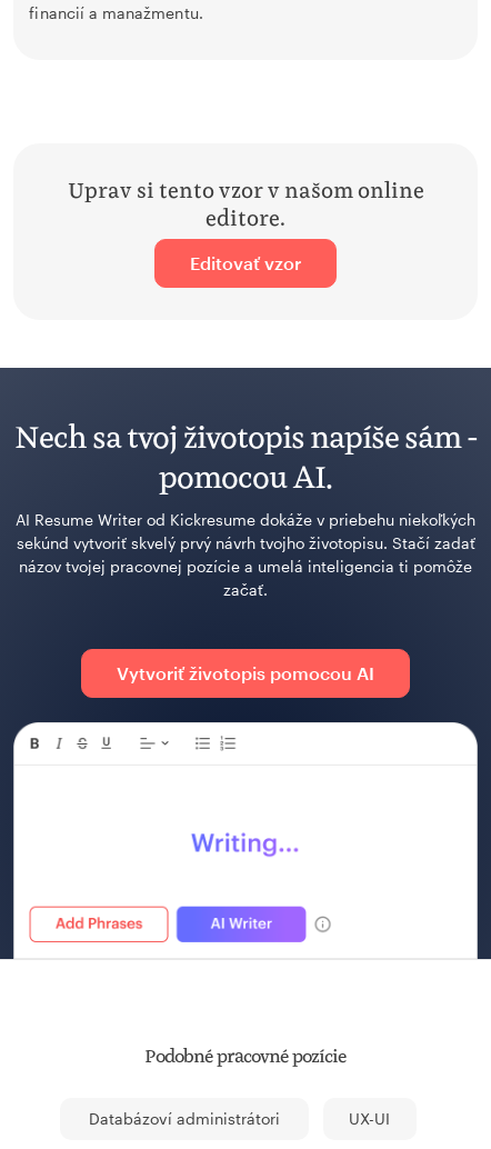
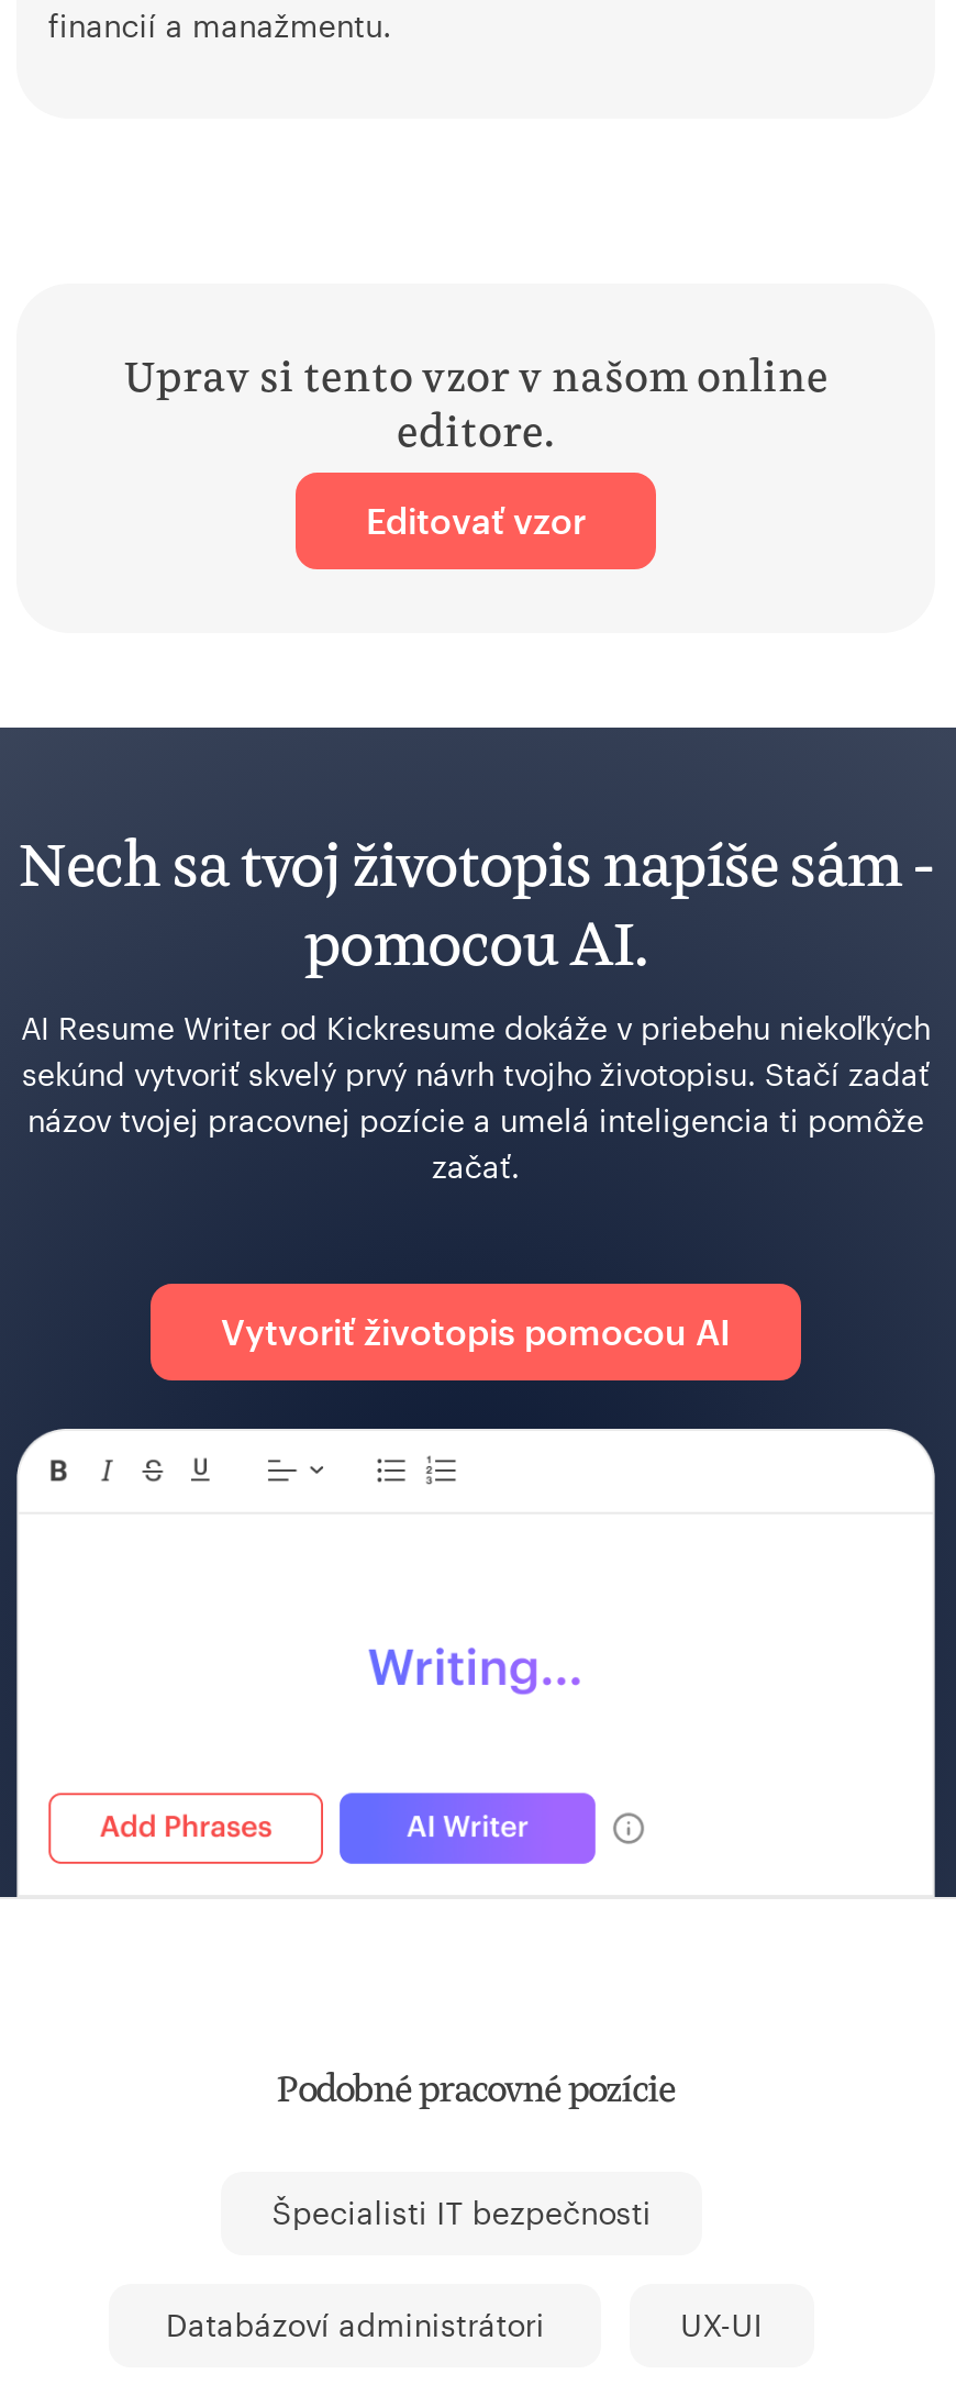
none -> [272,2194,652,2231] Špecialisti IT bezpečnosti

